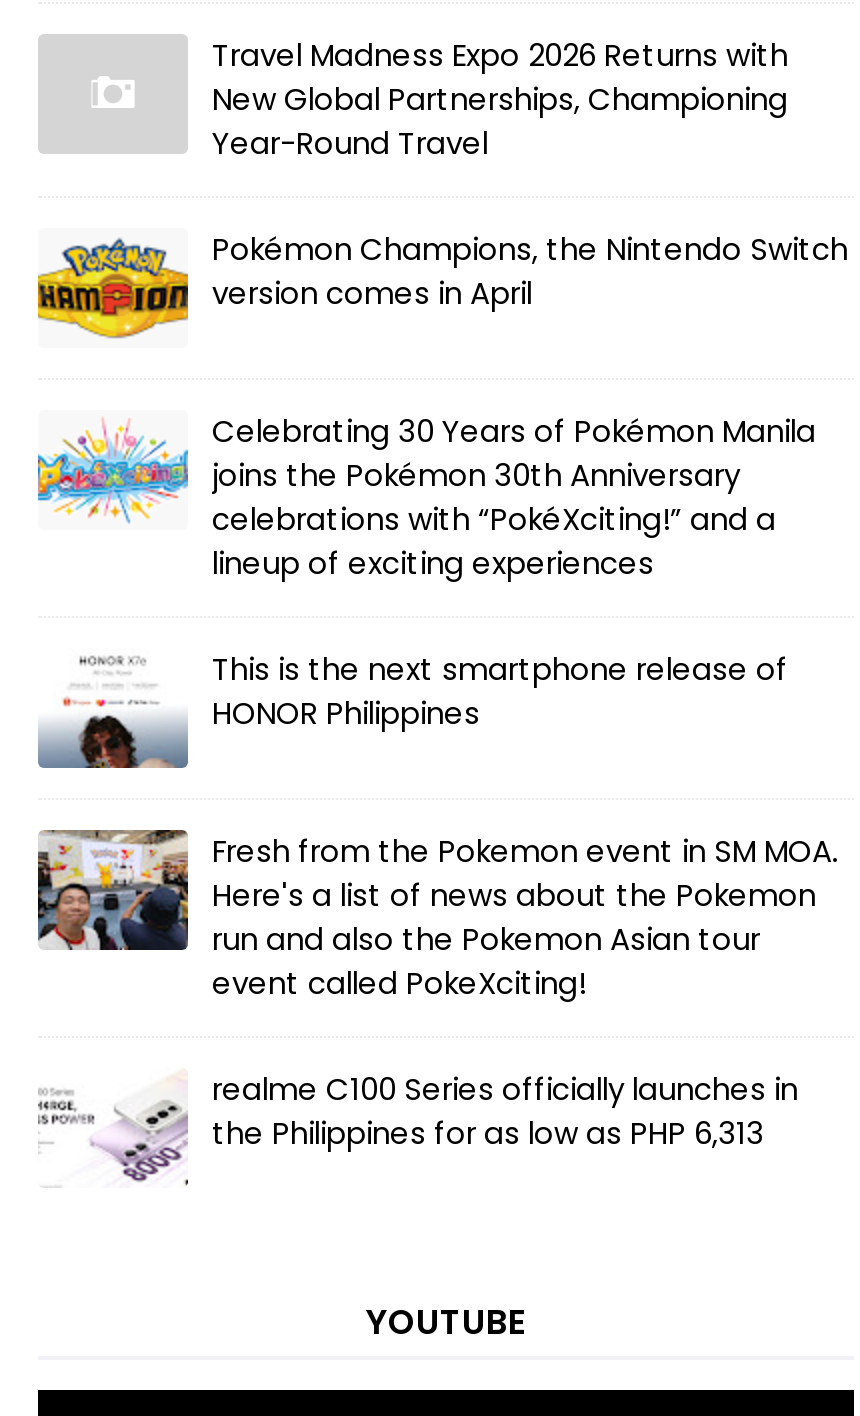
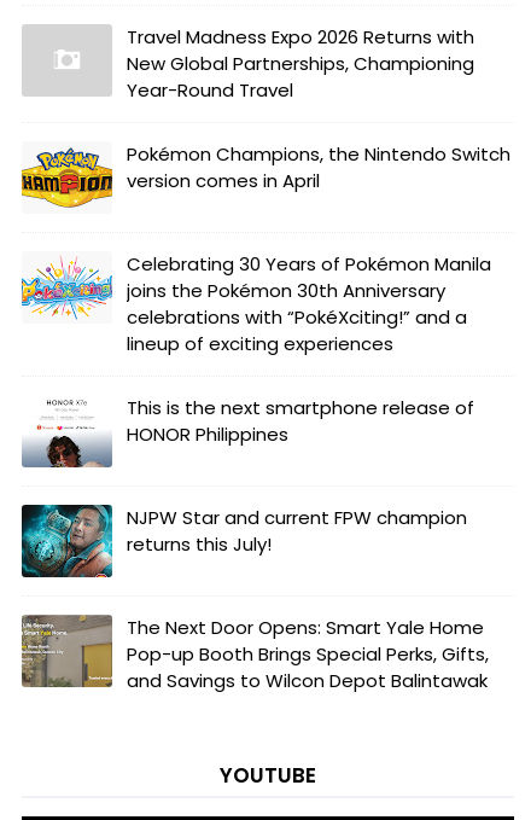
[36,828,838,1005] [image] | Fresh from the Pokemon event in SM MOA. | Here's a list of news about the Pokemon | run and also the Pokemon Asian tour | event called PokeXciting! -> [21,504,467,578] [image] | NJPW Star and current FPW champion | returns this July!
[38,1056,798,1184] [image] | realme C100 Series officially launches in | the Philippines for as low as PHP 6,313 -> [21,613,489,694] [image] | The Next Door Opens: Smart Yale Home | Pop-up Booth Brings Special Perks, Gifts, | and Savings to Wilcon Depot Balintawak

